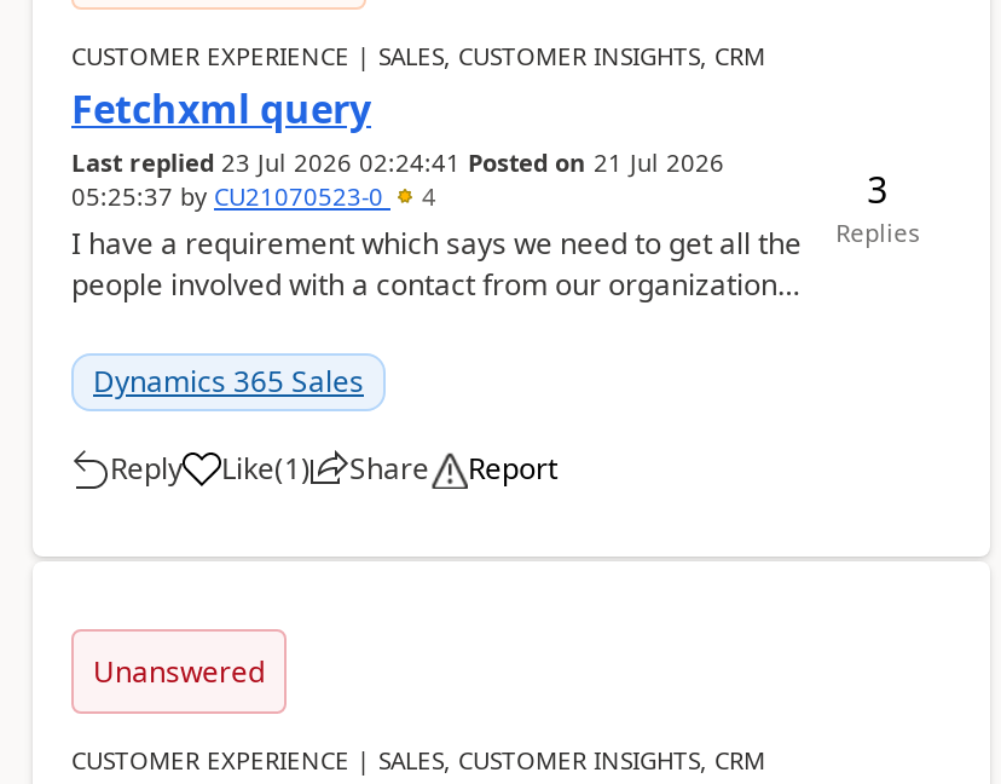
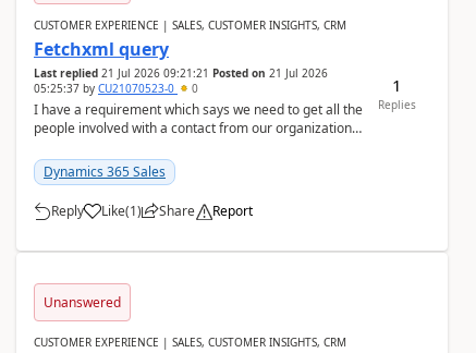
[71,145,724,179] Last replied 23 Jul 2026 02:24:41 Posted on 21 Jul 2026 -> [34,65,328,81] Last replied 21 Jul 2026 09:21:21 Posted on 21 Jul 2026
[867,165,889,213] 3 -> [392,74,402,96] 1
[71,179,436,213] 05:25:37 by CU21070523-0 4 -> [34,81,198,96] 05:25:37 by CU21070523-0 0

